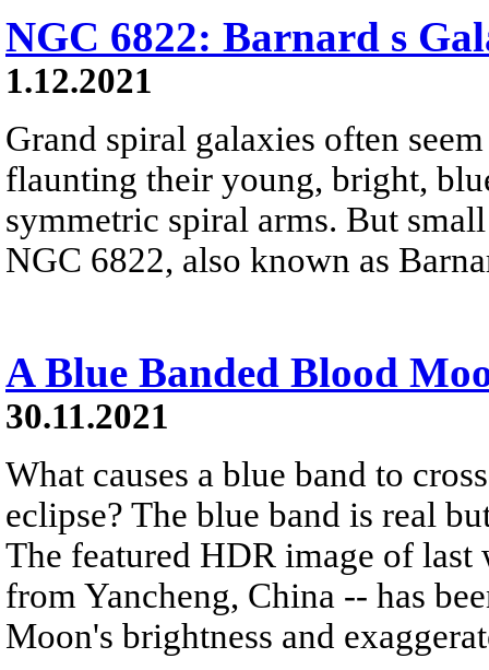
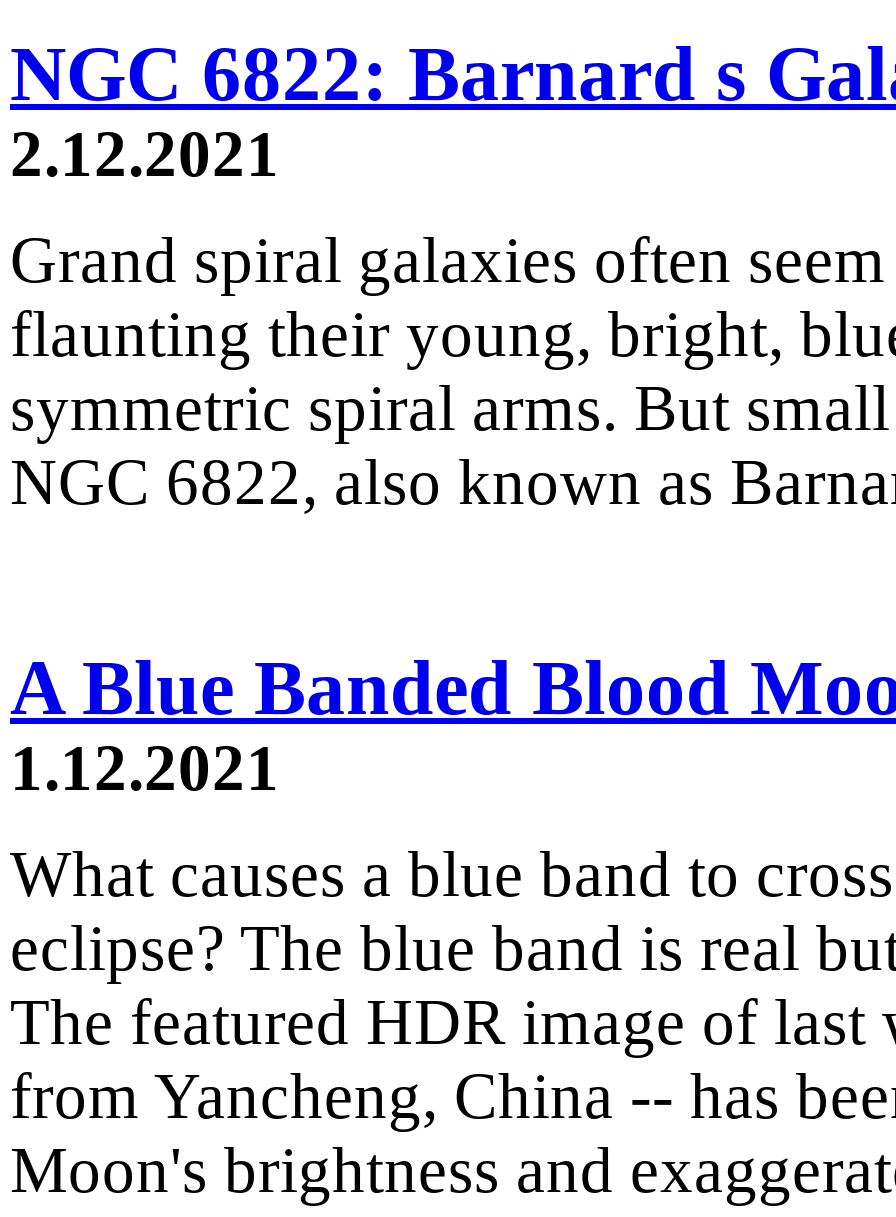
[5,61,153,100] 1.12.2021 -> [10,118,280,190] 2.12.2021
[5,397,169,436] 30.11.2021 -> [10,732,280,804] 1.12.2021

